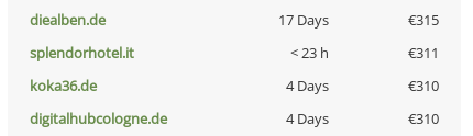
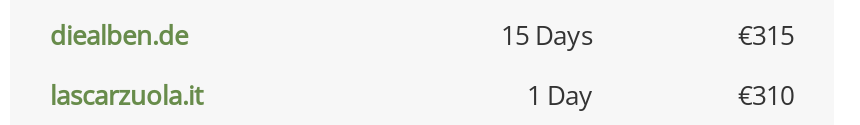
[278,10,328,30] 17 Days -> [501,17,593,53] 15 Days
[30,43,439,128] splendorhotel.it | < 23 h | €311 | koka36.de | 4 Days | €310 | digitalhubcologne.de | 4 Days -> [50,77,593,113] lascarzuola.it | 1 Day

